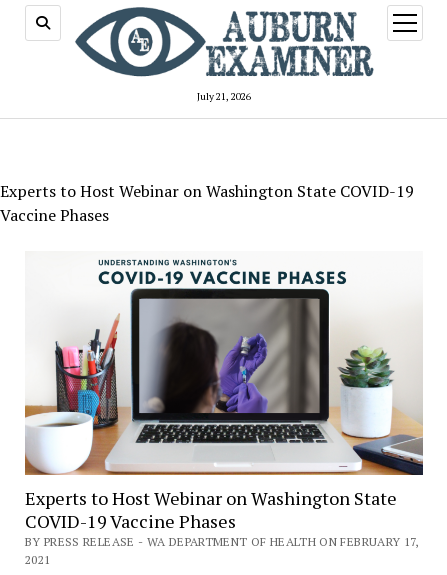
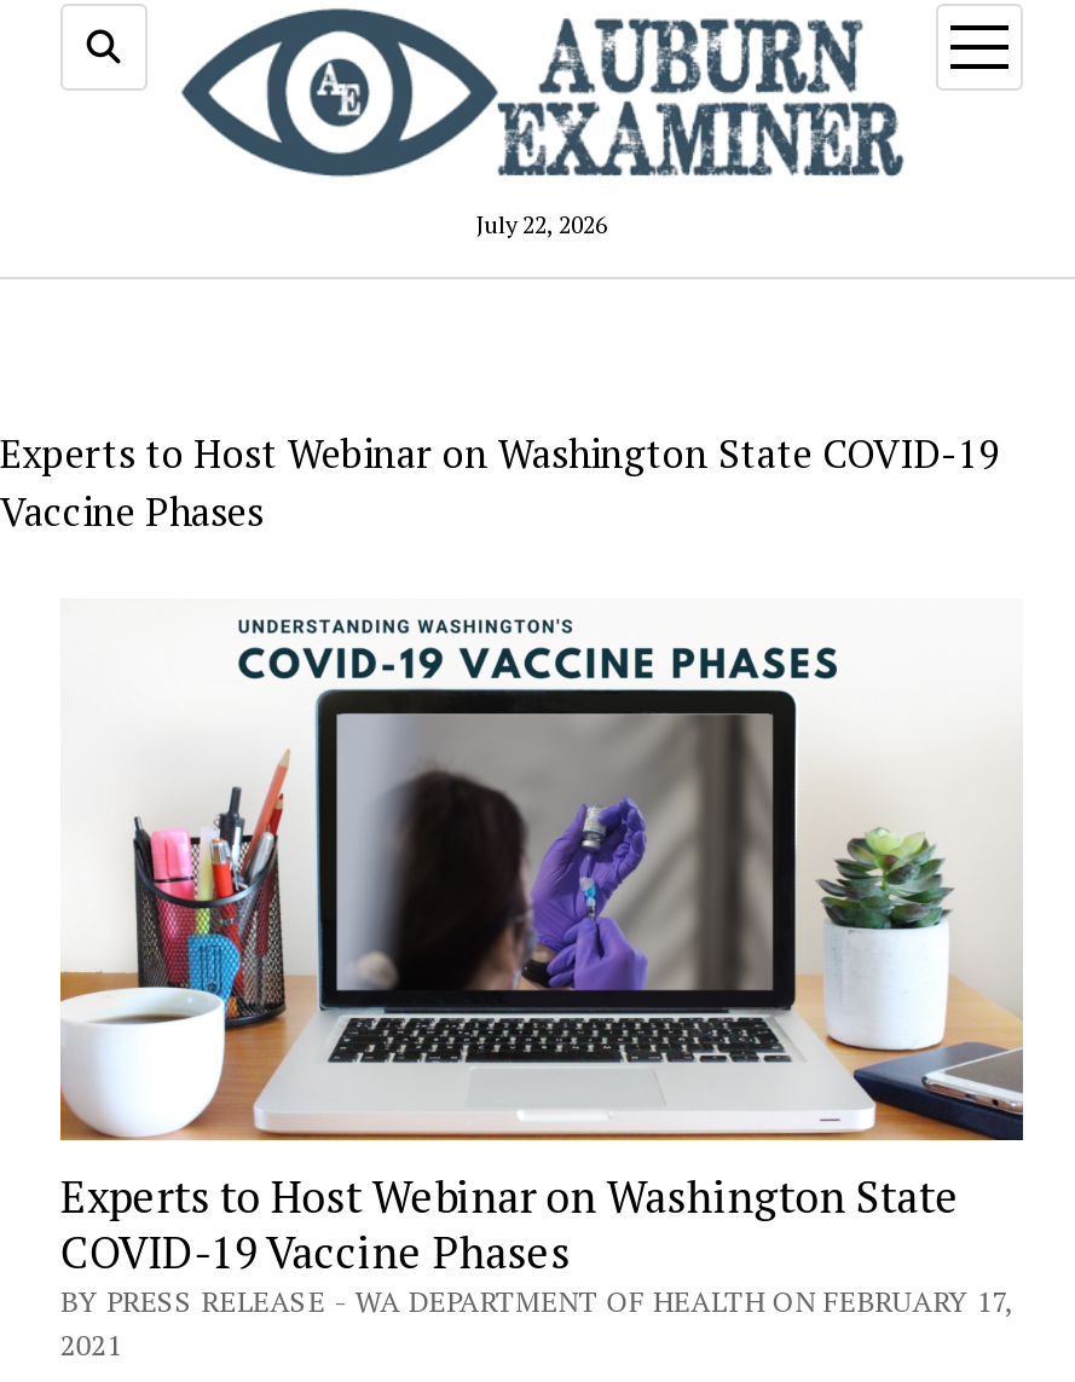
[197,89,251,102] July 21, 2026 -> [476,208,607,239] July 22, 2026

